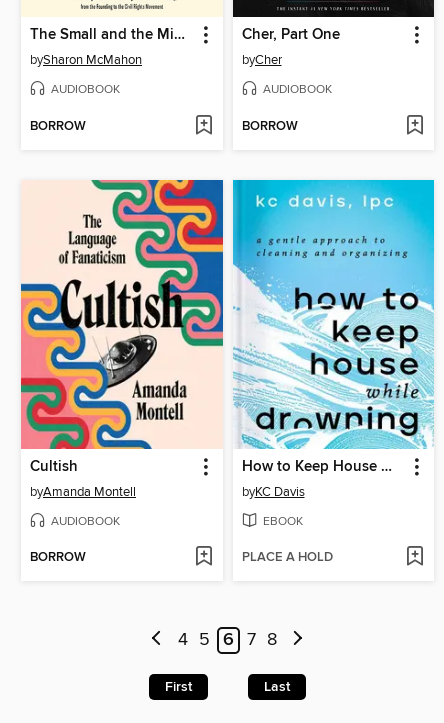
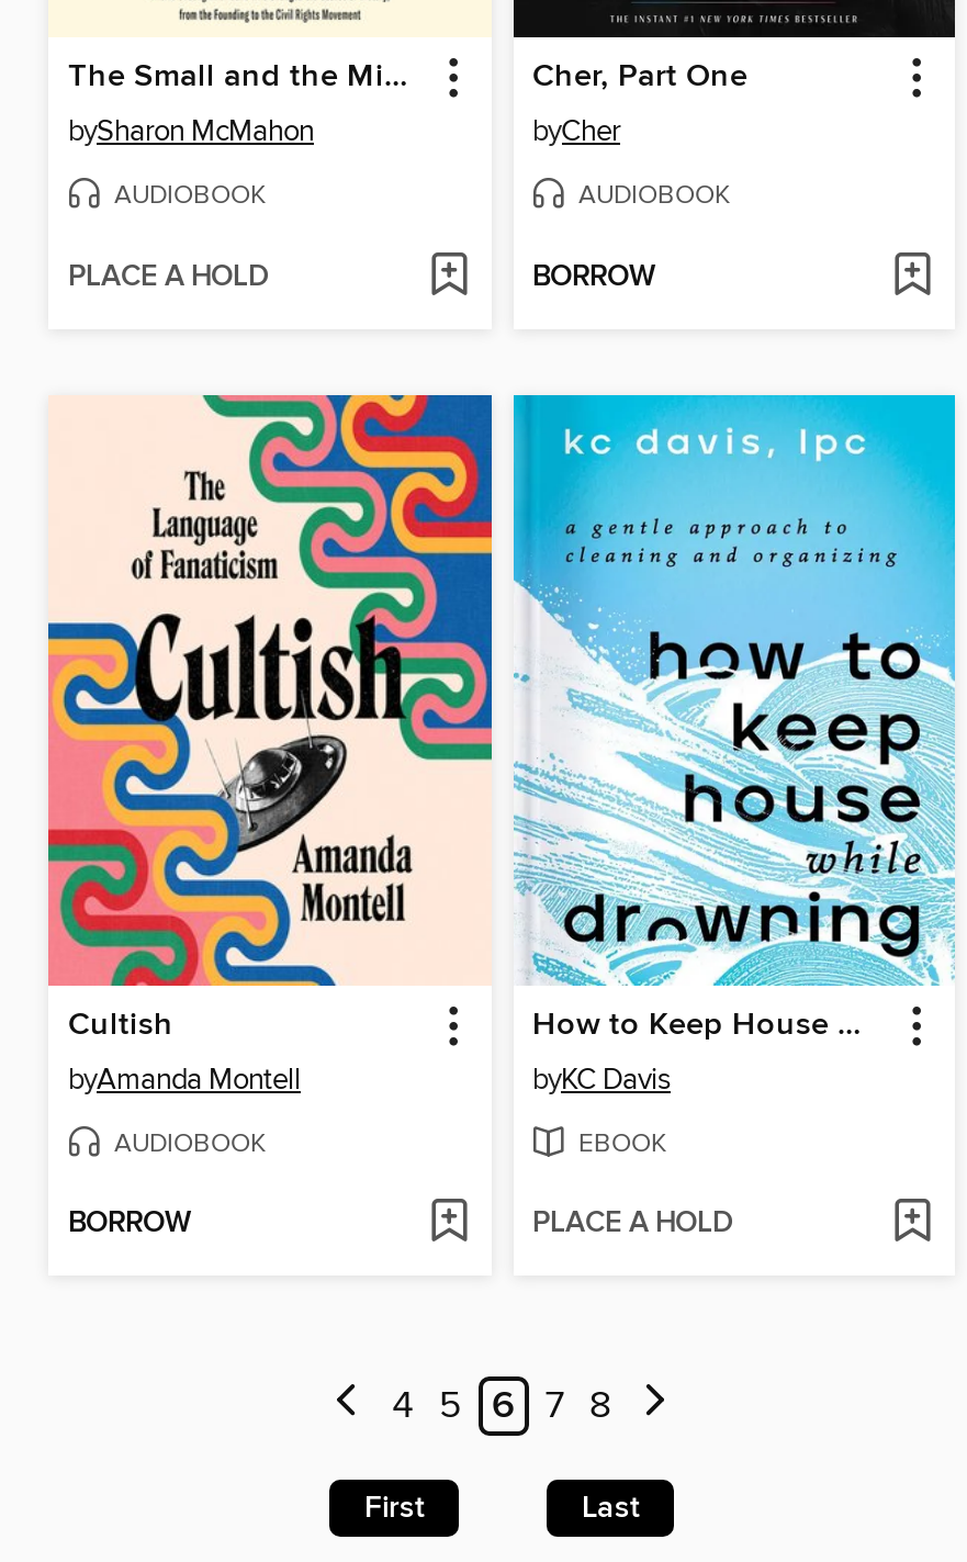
[30,118,86,135] BORROW -> [68,259,268,296] PLACE A HOLD

